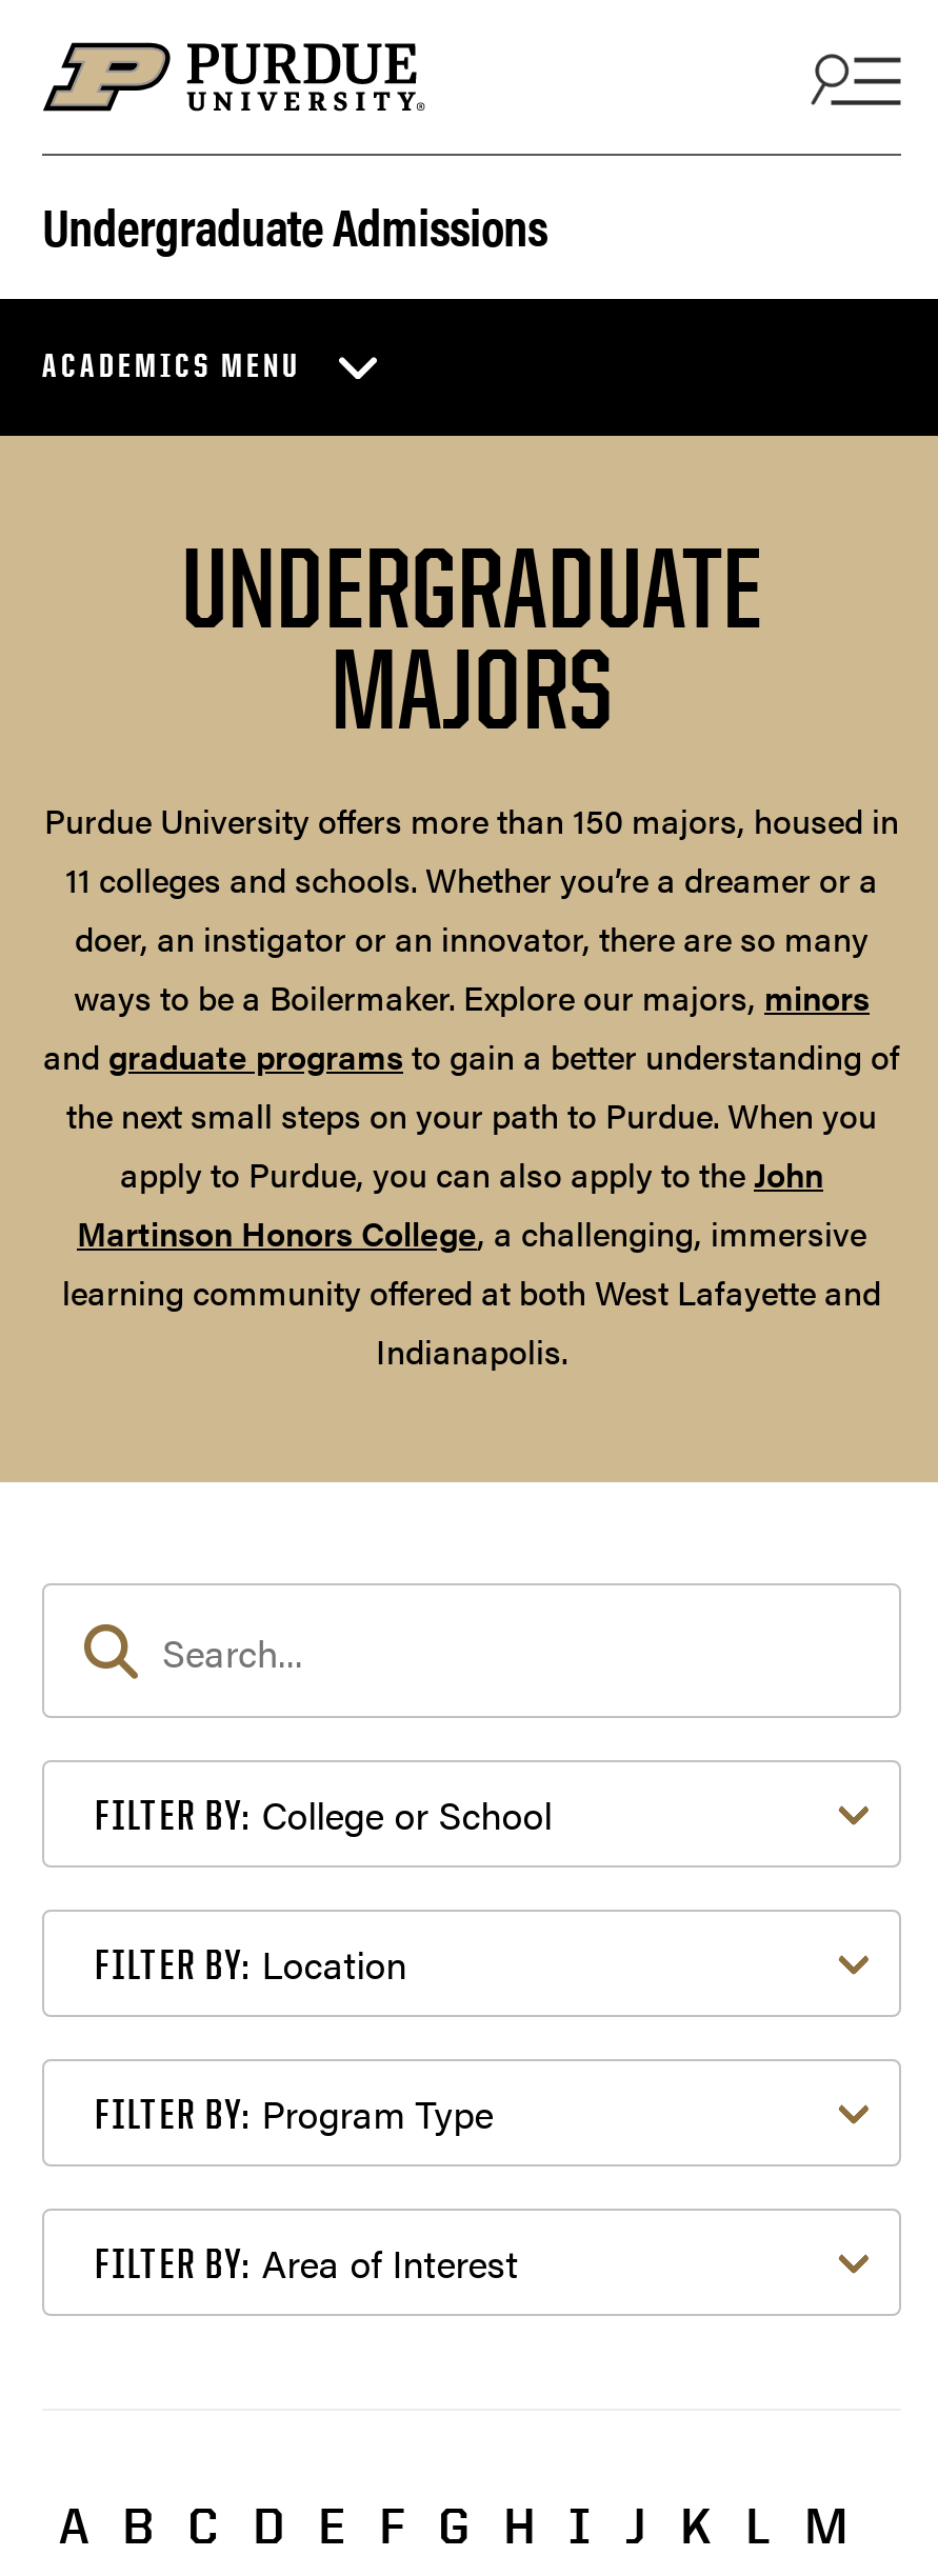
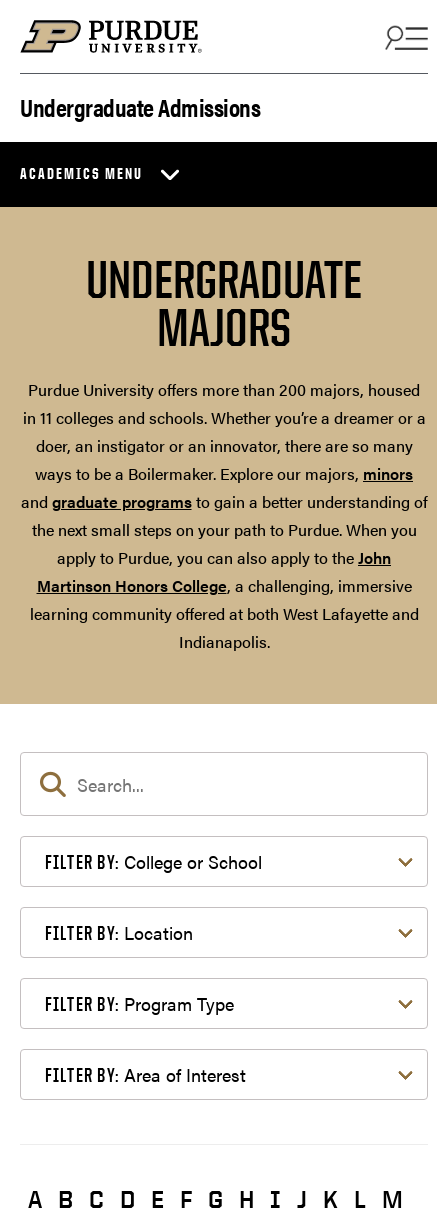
[44,796,899,904] Purdue University offers more than 150 majors, housed in | 11 colleges and schools. Whether you’re a dreamer or a -> [22,378,425,429] Purdue University offers more than 200 majors, housed | in 11 colleges and schools. Whether you’re a dreamer or a

